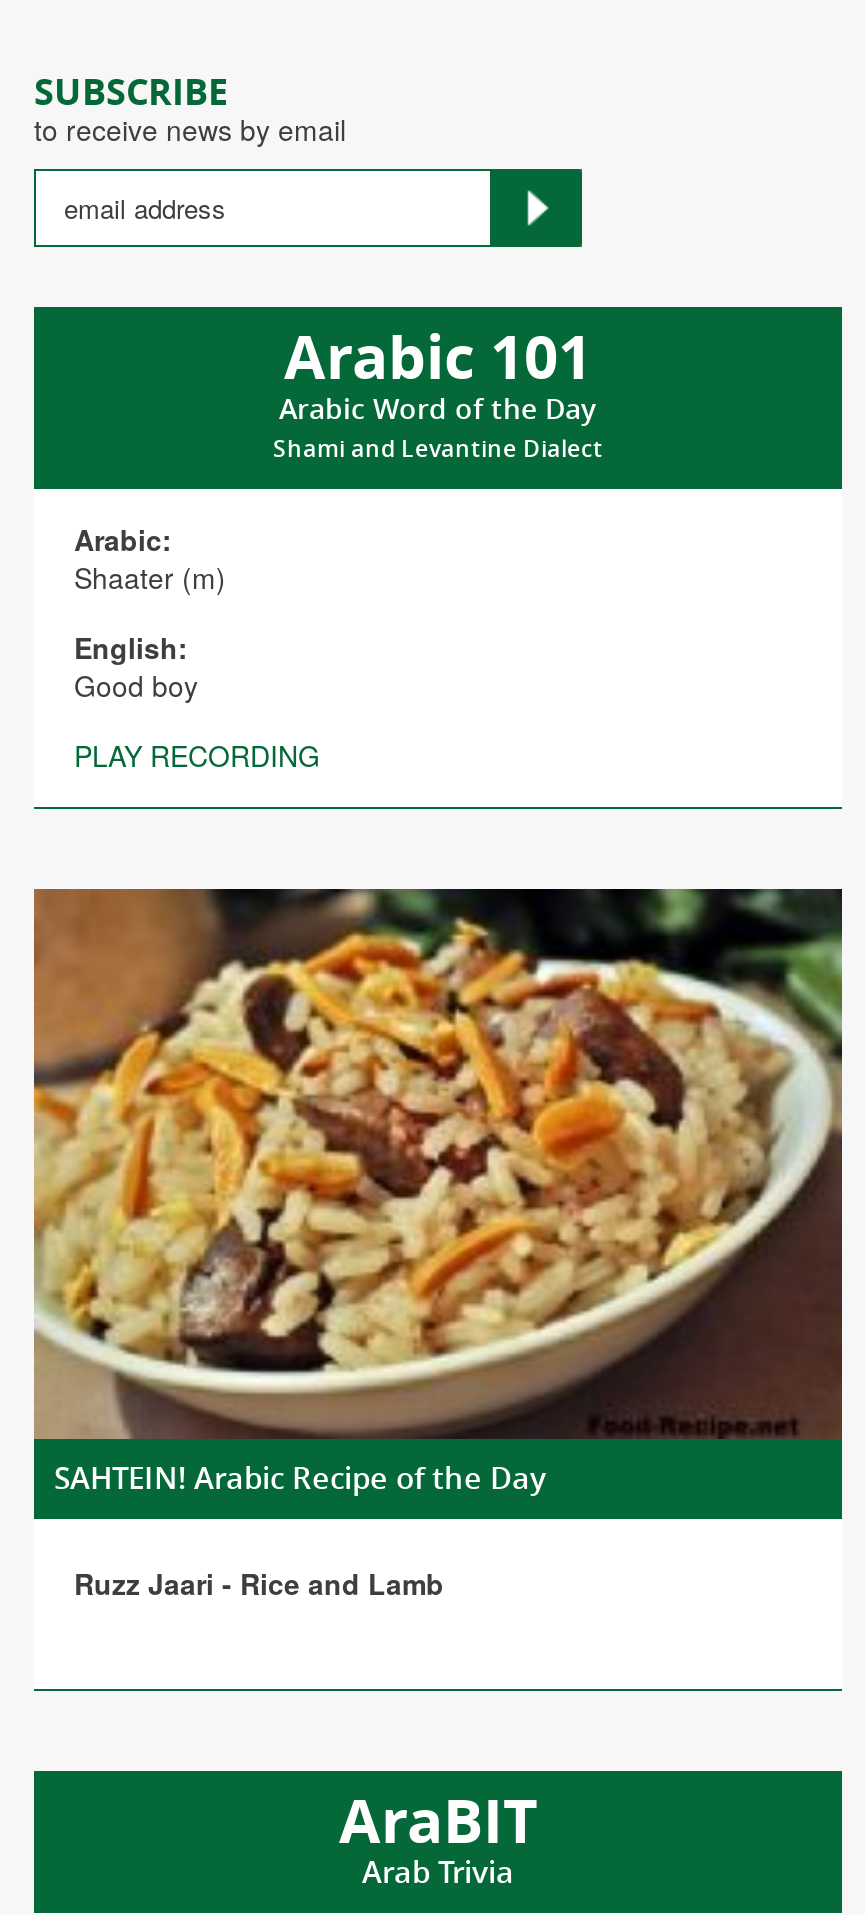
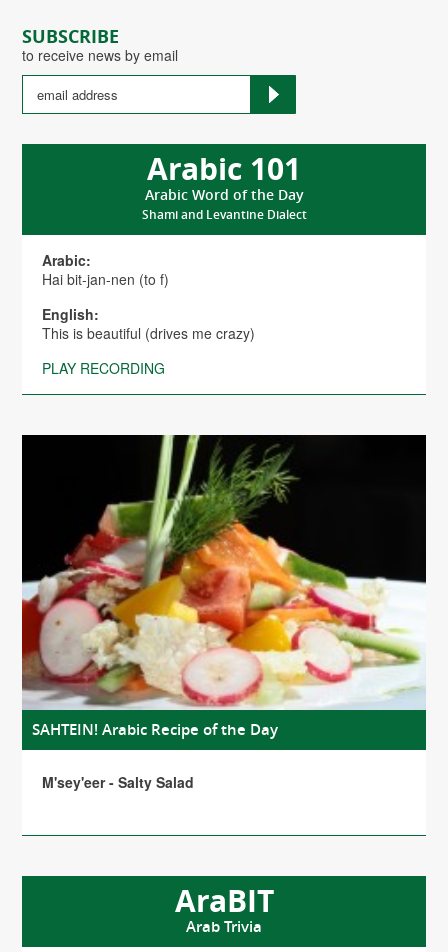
[74,557,226,597] Shaater (m) -> [42,269,169,289] Hai bit-jan-nen (to f)
[74,665,198,705] Good boy -> [42,323,255,343] This is beautiful (drives me crazy)
[32,887,844,1441] [image] -> [21,434,427,711] [image]
[74,1562,444,1602] Ruzz Jaari - Rice and Lamb -> [42,772,194,792] M'sey'eer - Salty Salad

